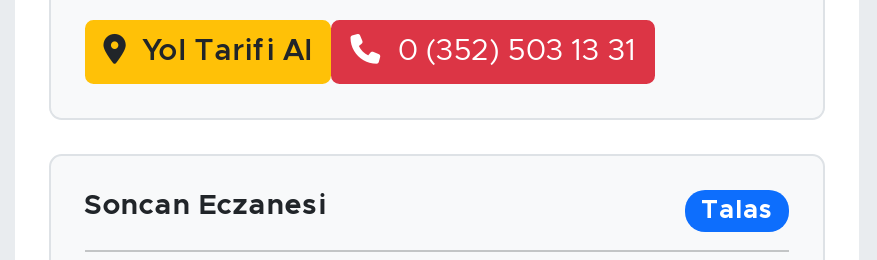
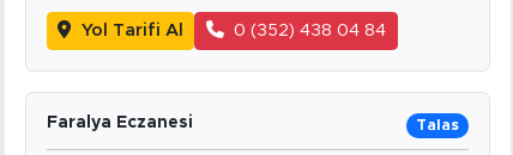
[397,36,635,66] 0 (352) 503 13 31 -> [234,21,386,39] 0 (352) 438 04 84
[85,193,327,221] Soncan Eczanesi -> [47,115,193,132] Faralya Eczanesi

